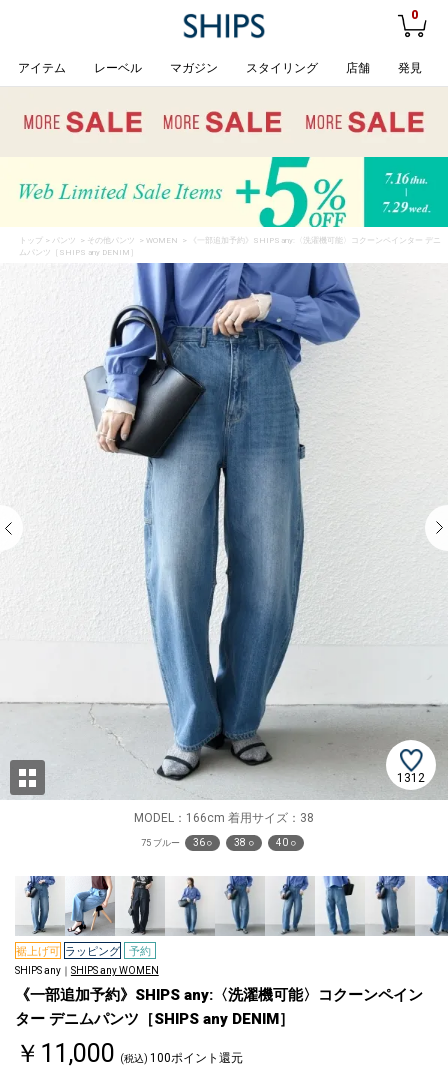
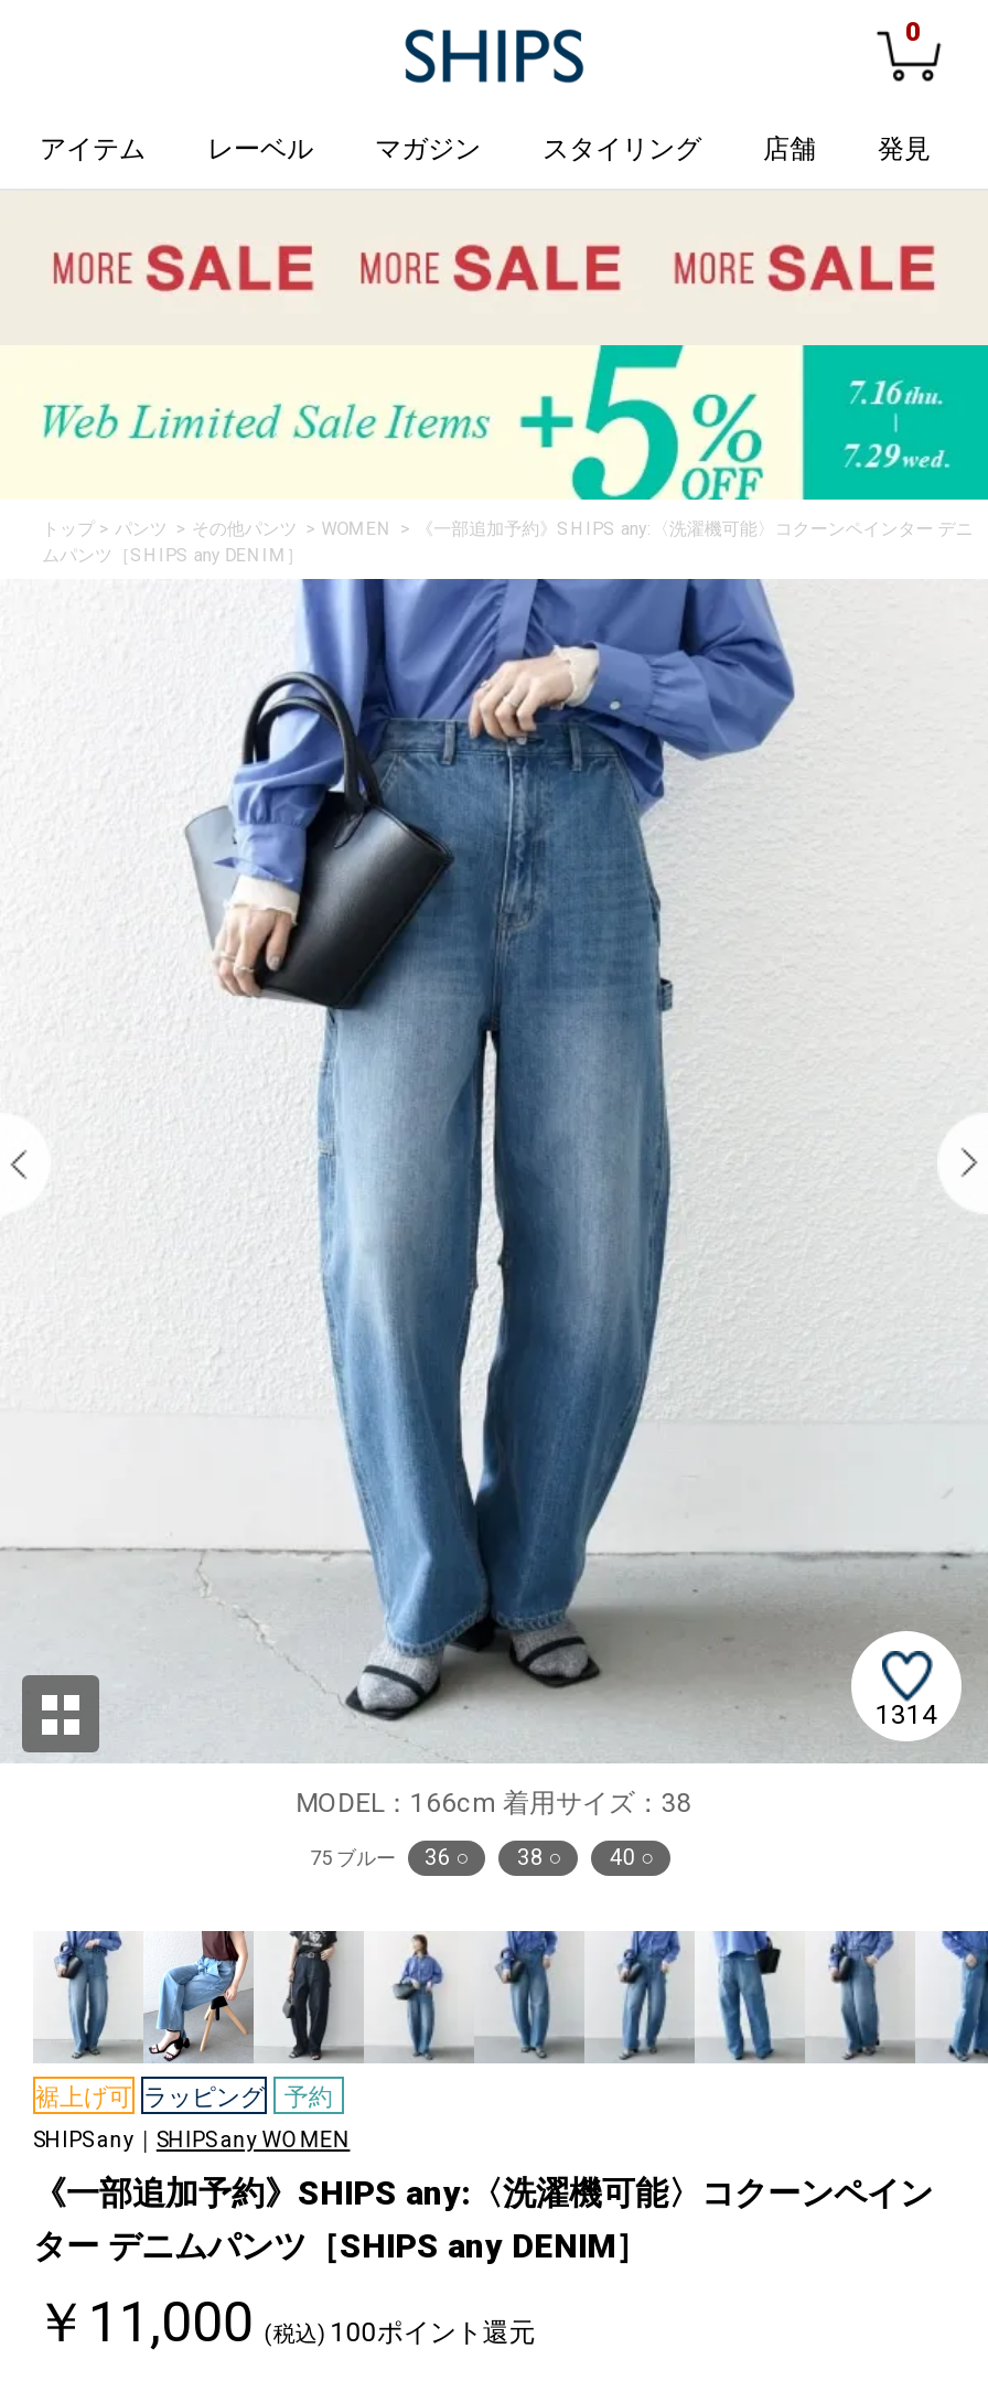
[397,771,425,785] 1312 -> [876,1700,937,1731] 1314

